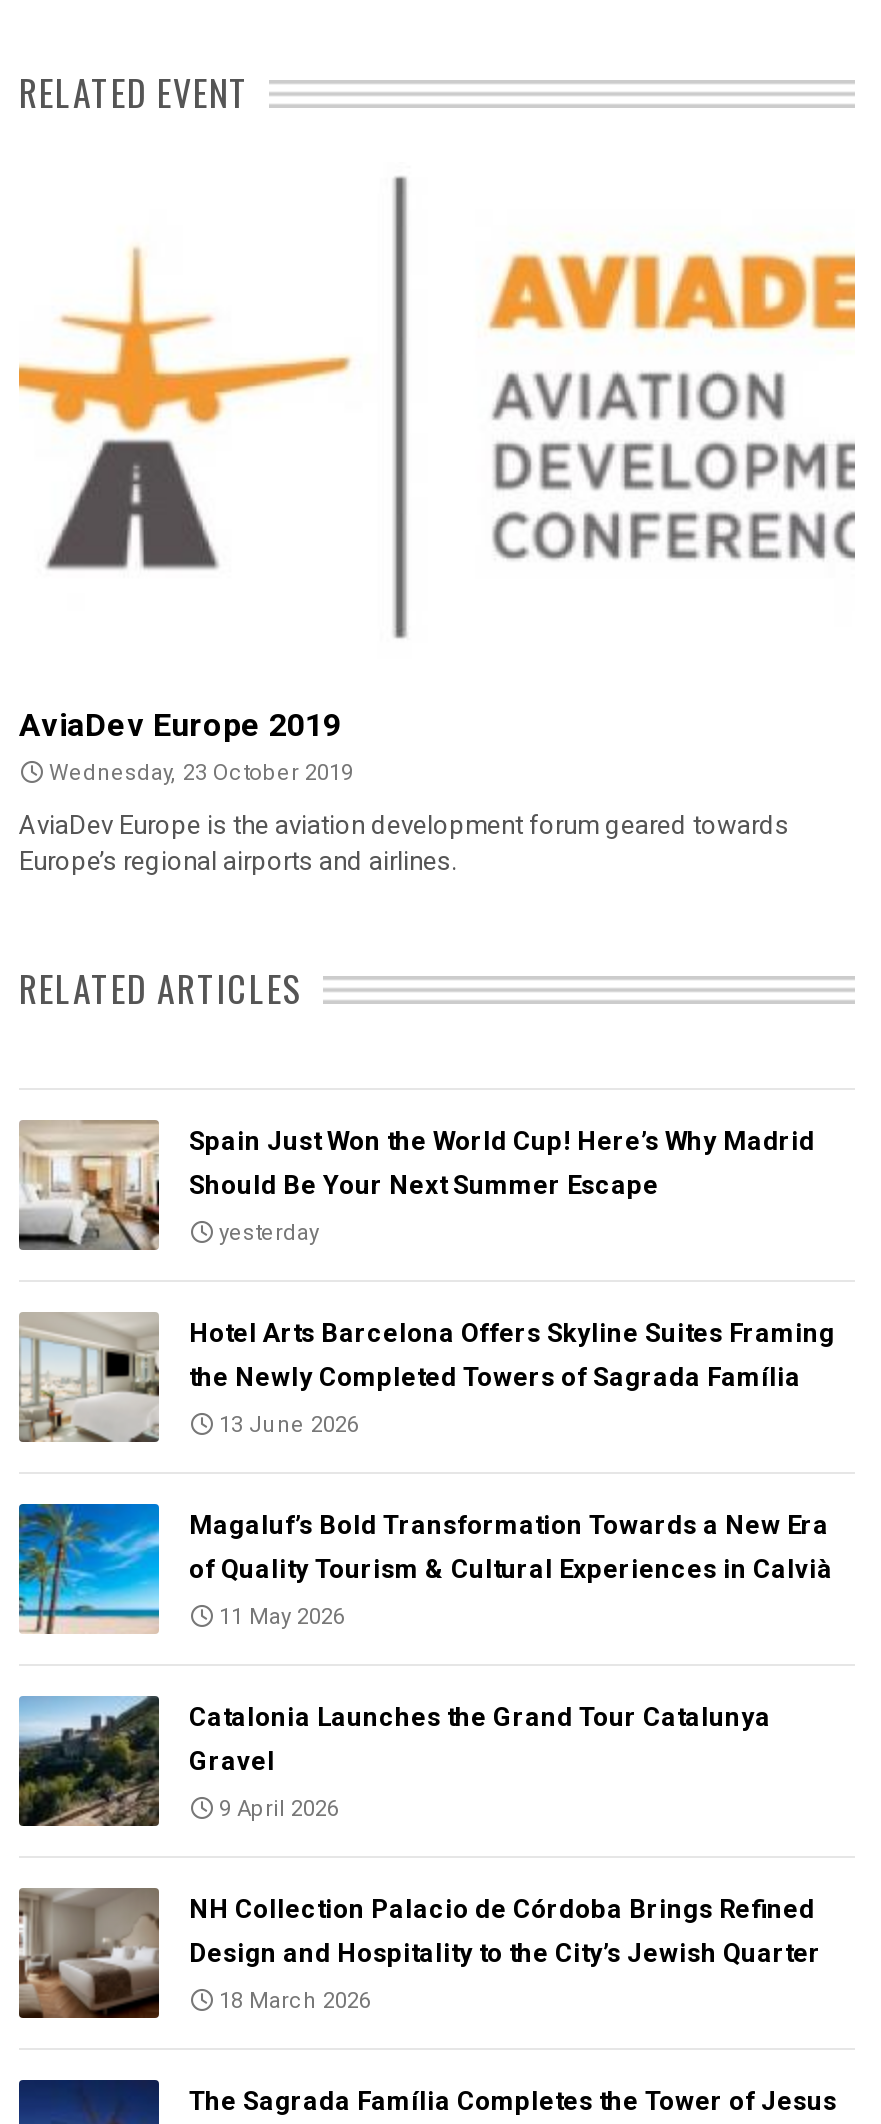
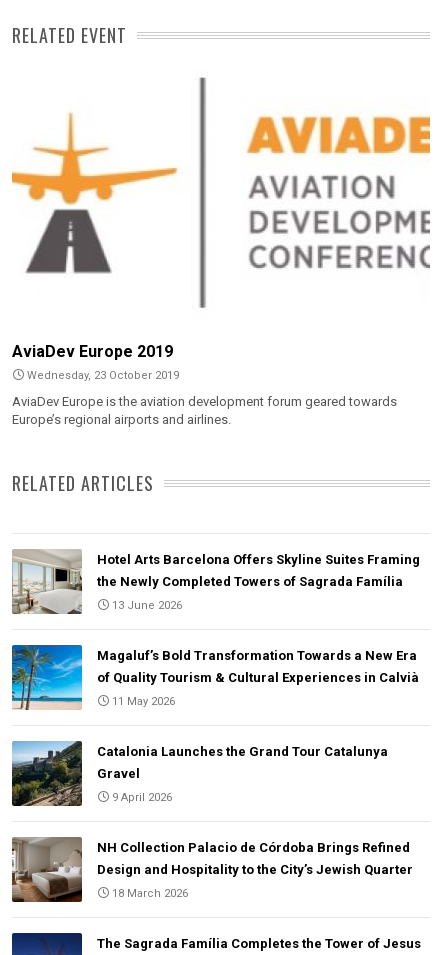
[19,1120,815,1250] [image] | Spain Just Won the World Cup! Here’s Why Madrid | Should Be Your Next Summer Escape | yesterday -> none

